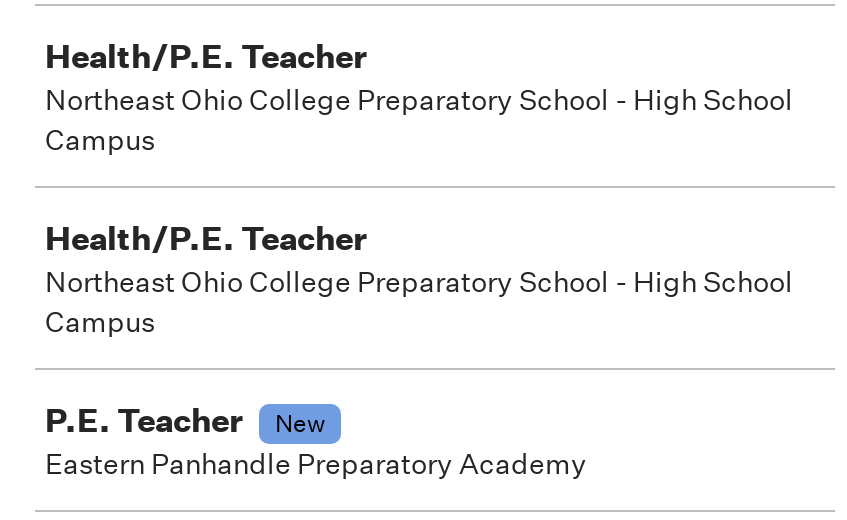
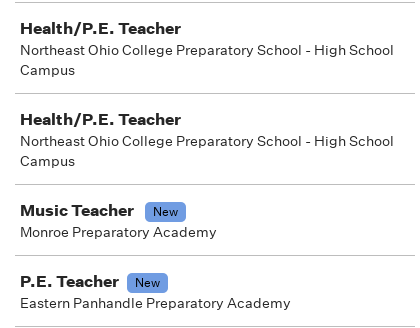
none -> [20,200,217,241] Music Teacher | New | Monroe Preparatory Academy

